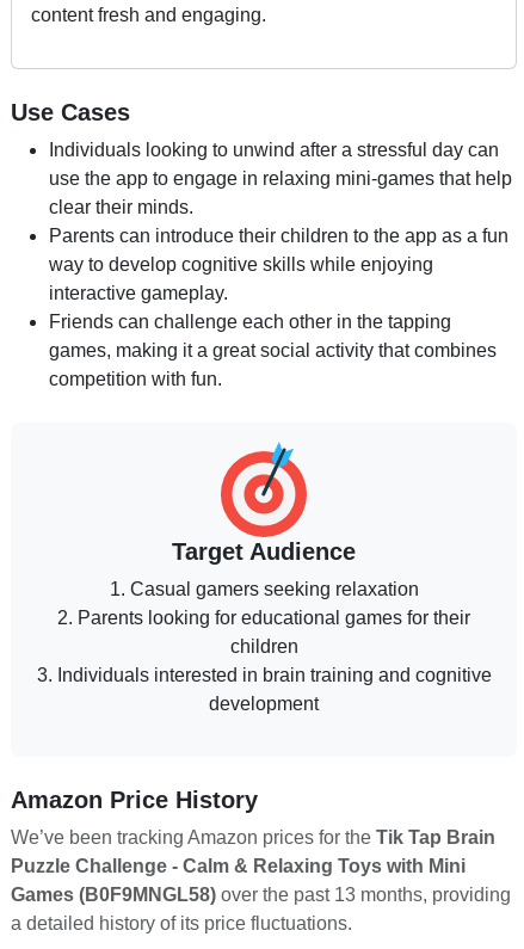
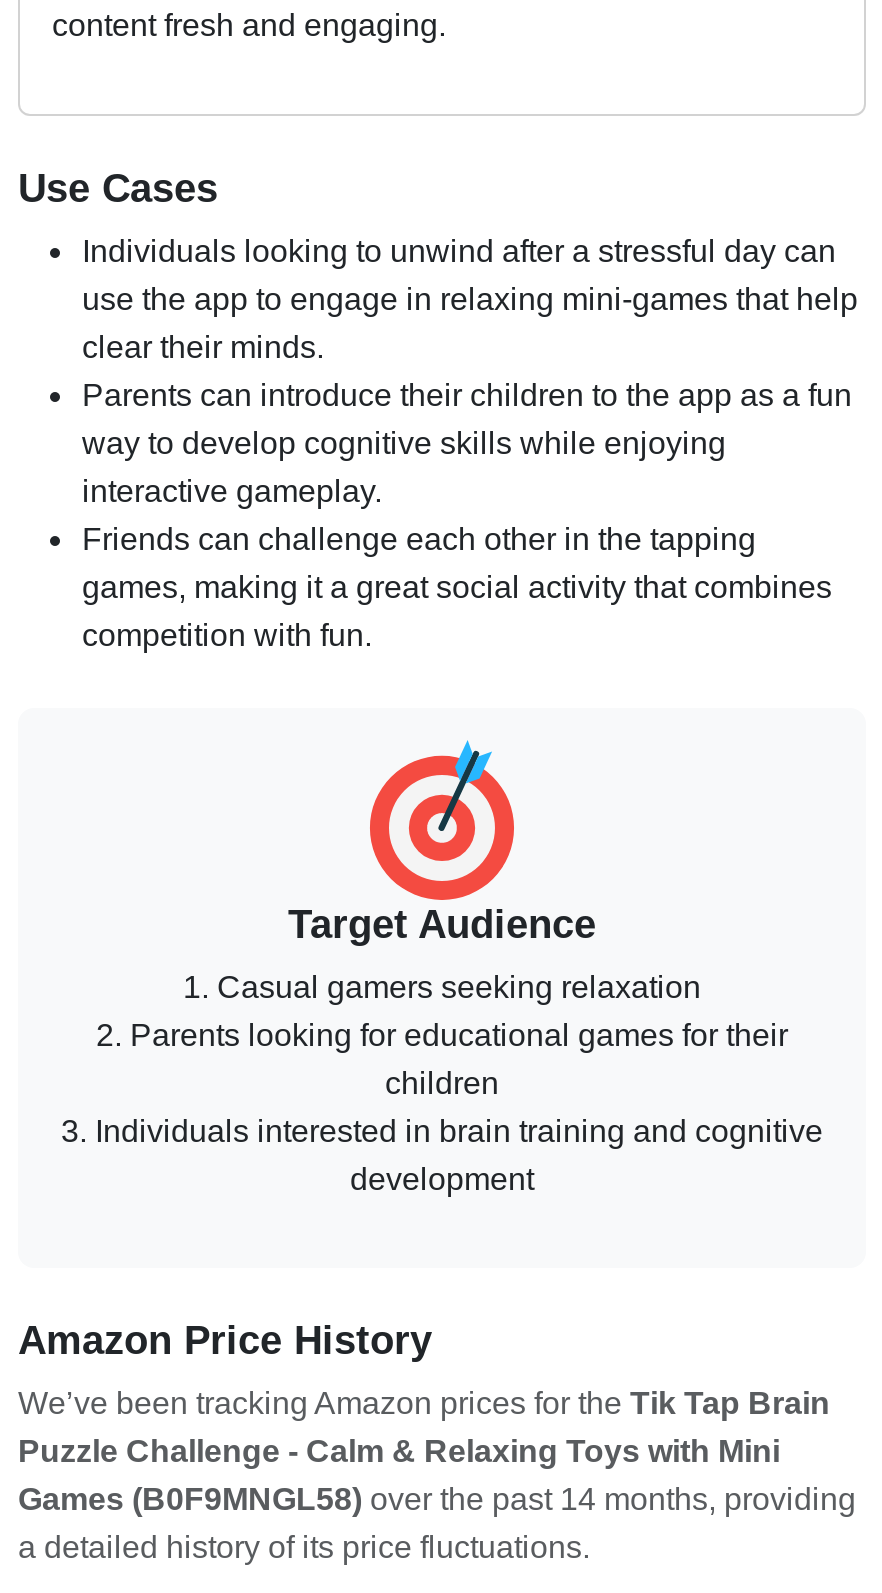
[11,885,511,905] Games (B0F9MNGL58) over the past 13 months, providing -> [18,1482,856,1516] Games (B0F9MNGL58) over the past 14 months, providing

